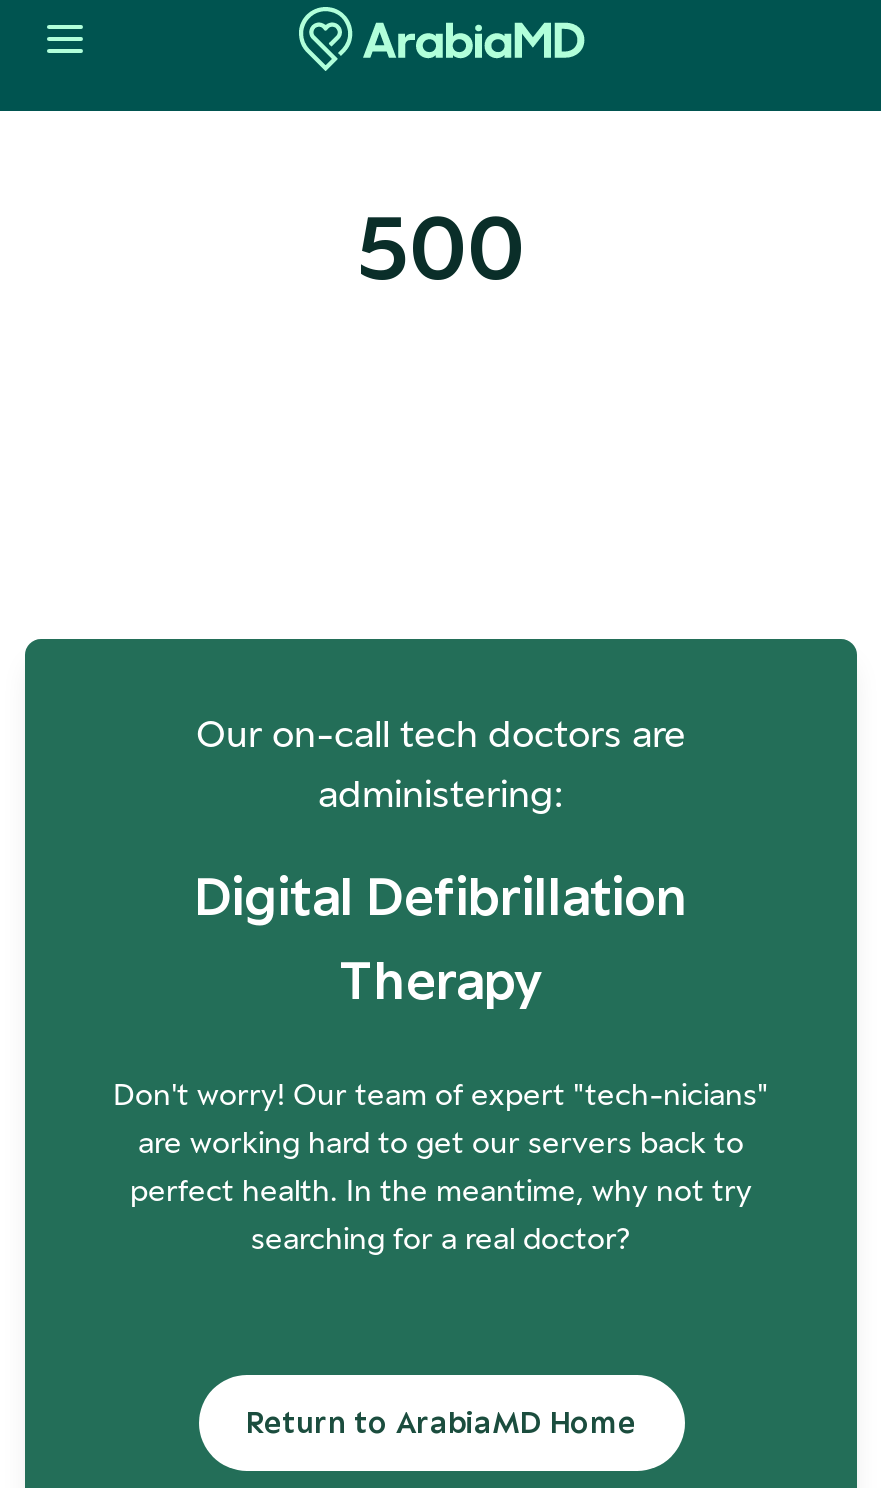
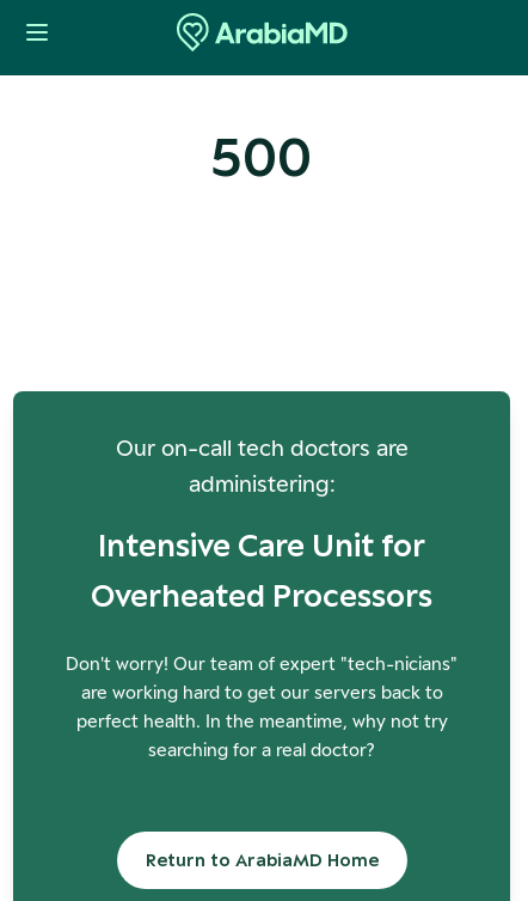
[194,865,688,1011] Digital Defibrillation | Therapy -> [91,526,432,614] Intensive Care Unit for | Overheated Processors

